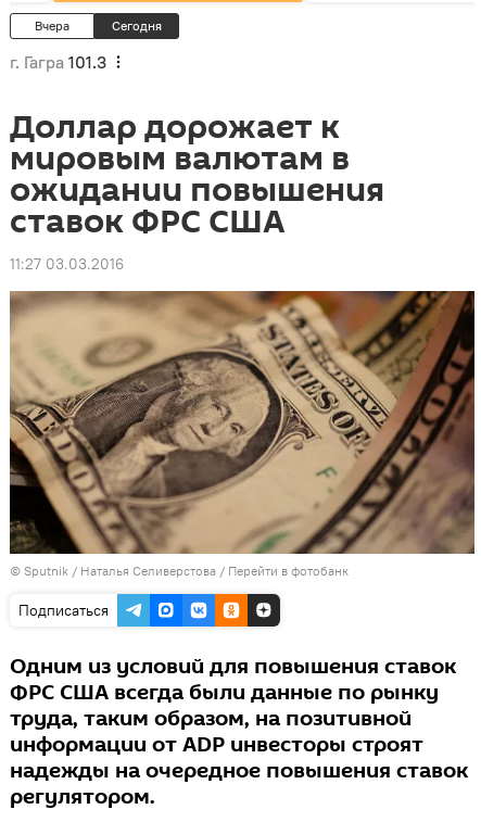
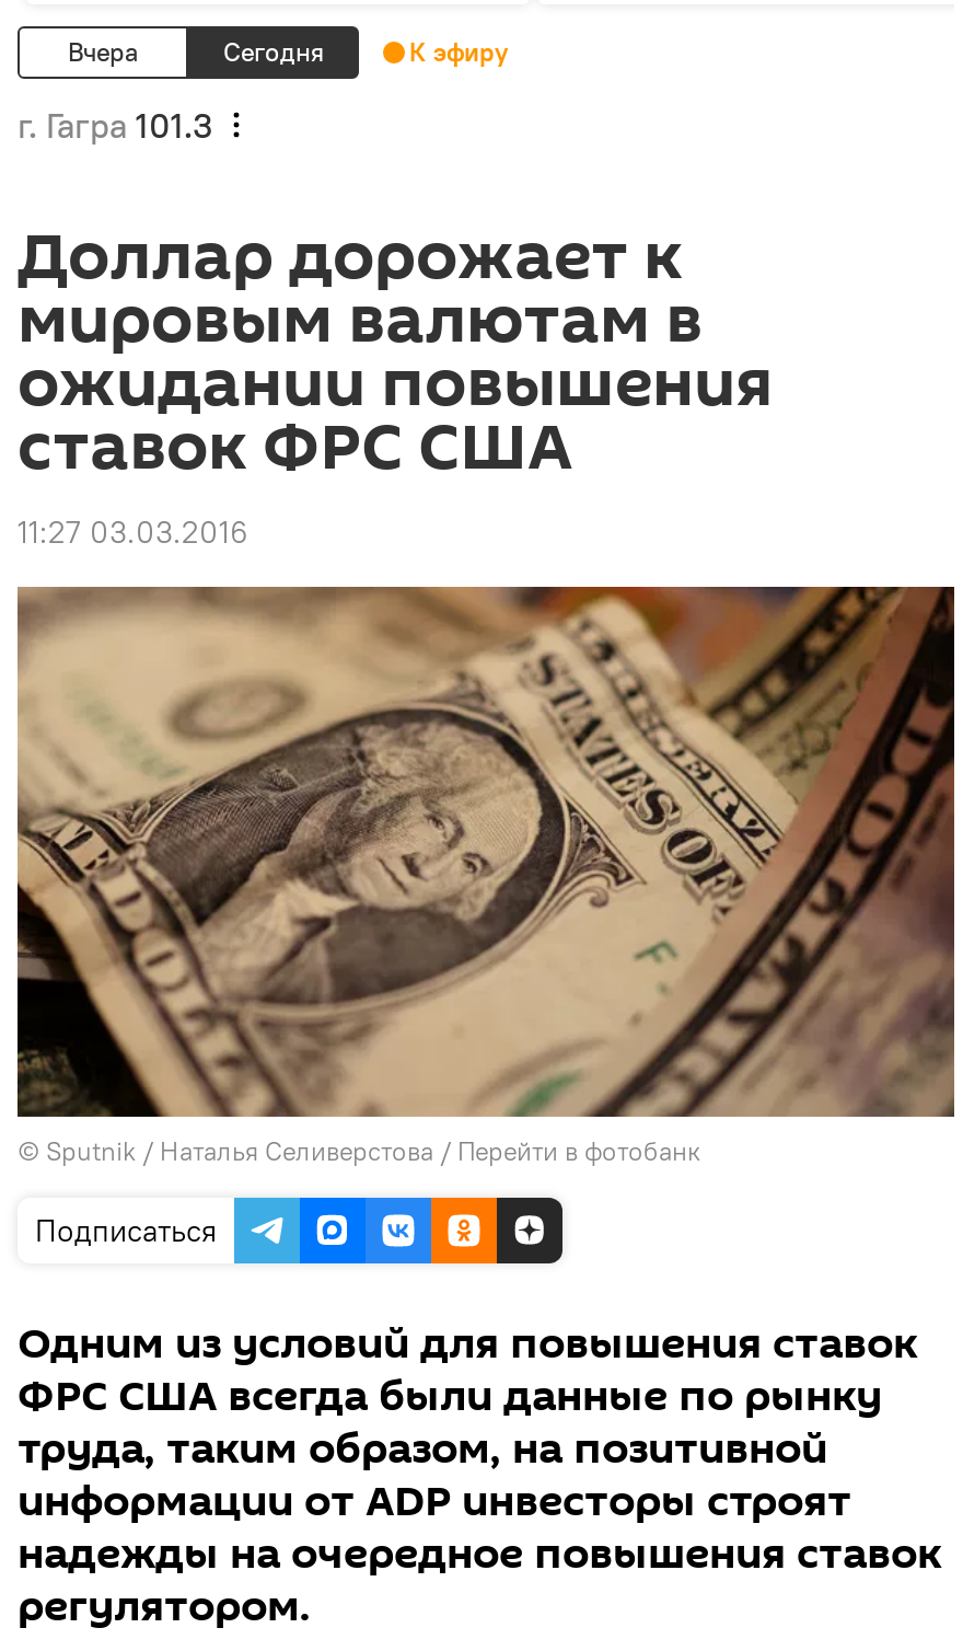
none -> [409,35,508,68] К эфиру

